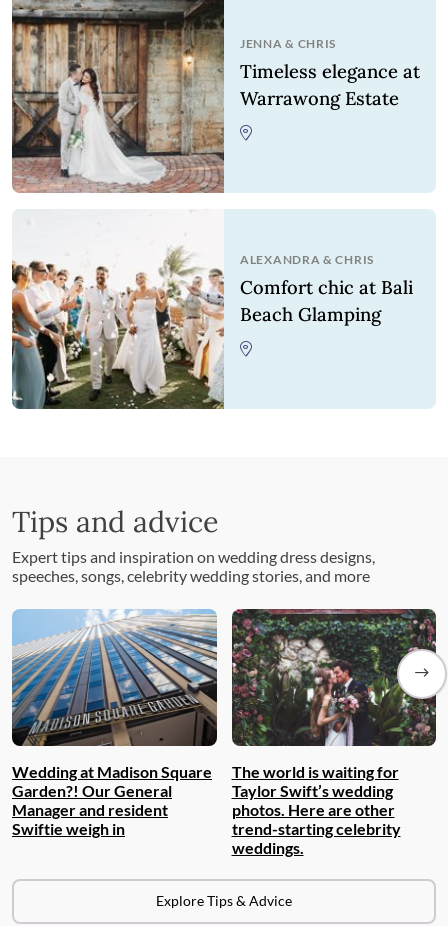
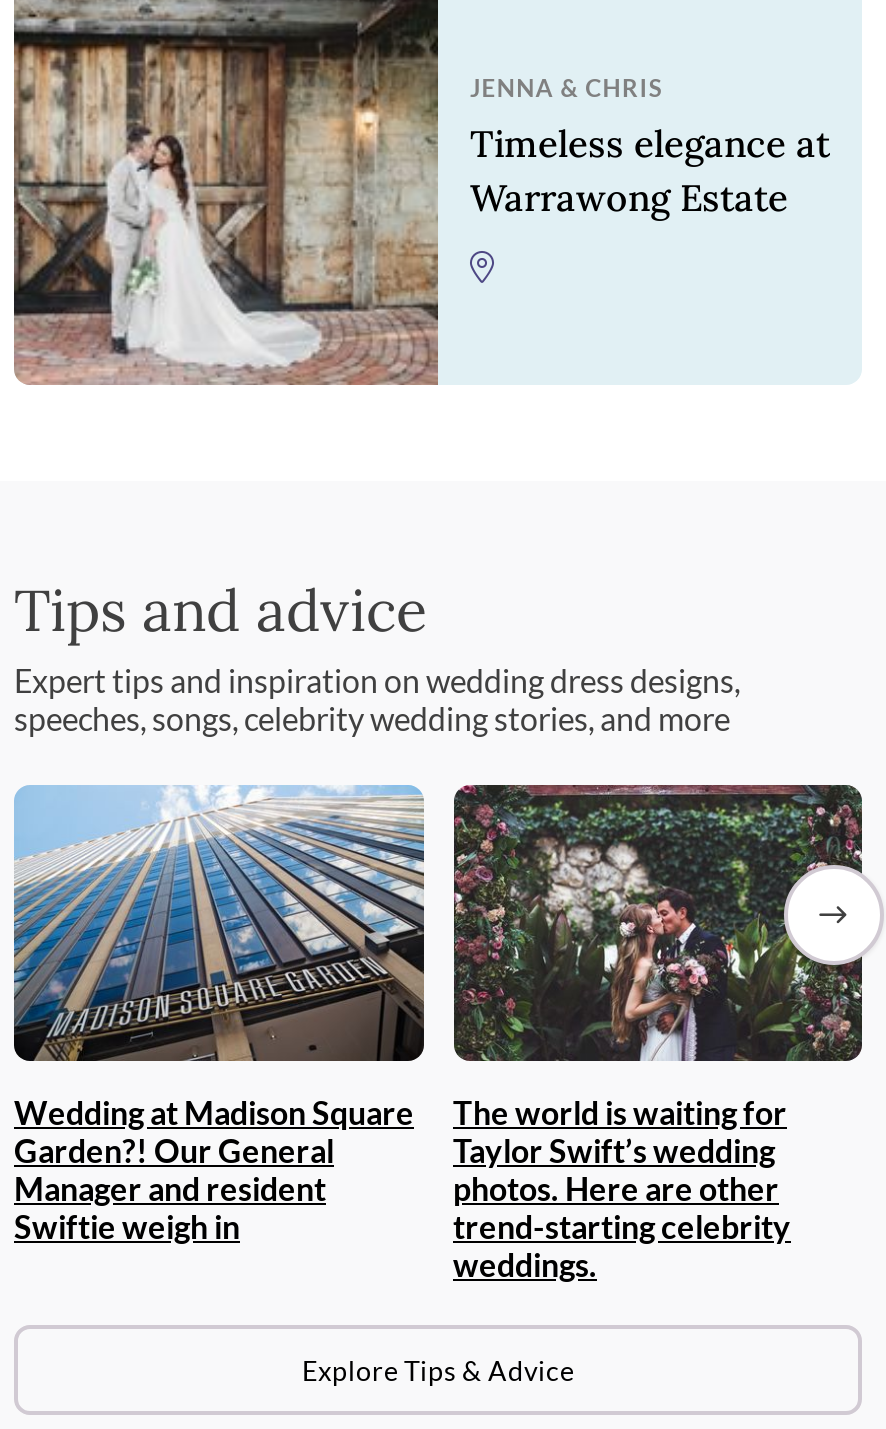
[11,246,413,410] [image] | ALEXANDRA & CHRIS | Comfort chic at Bali | Beach Glamping -> none

